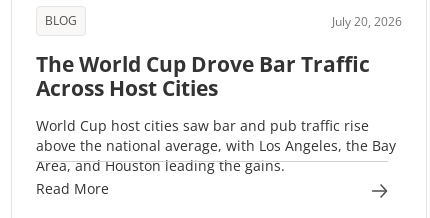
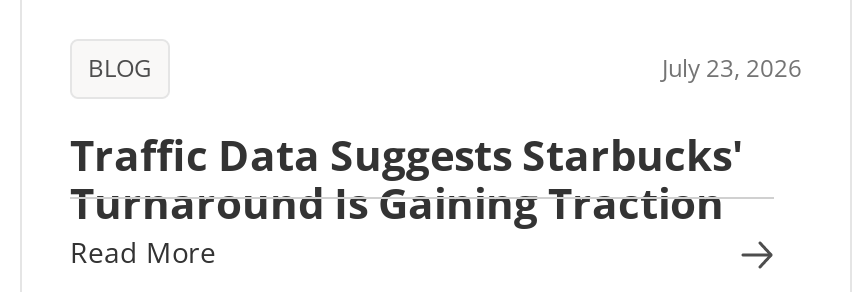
[36,13,402,175] July 20, 2026 | The World Cup Drove Bar Traffic | Across Host Cities | World Cup host cities saw bar and pub traffic rise | above the national average, with Los Angeles, the Bay | Area, and Houston leading the gains. -> [70,52,802,231] July 23, 2026 | Traffic Data Suggests Starbucks' | Turnaround Is Gaining Traction

